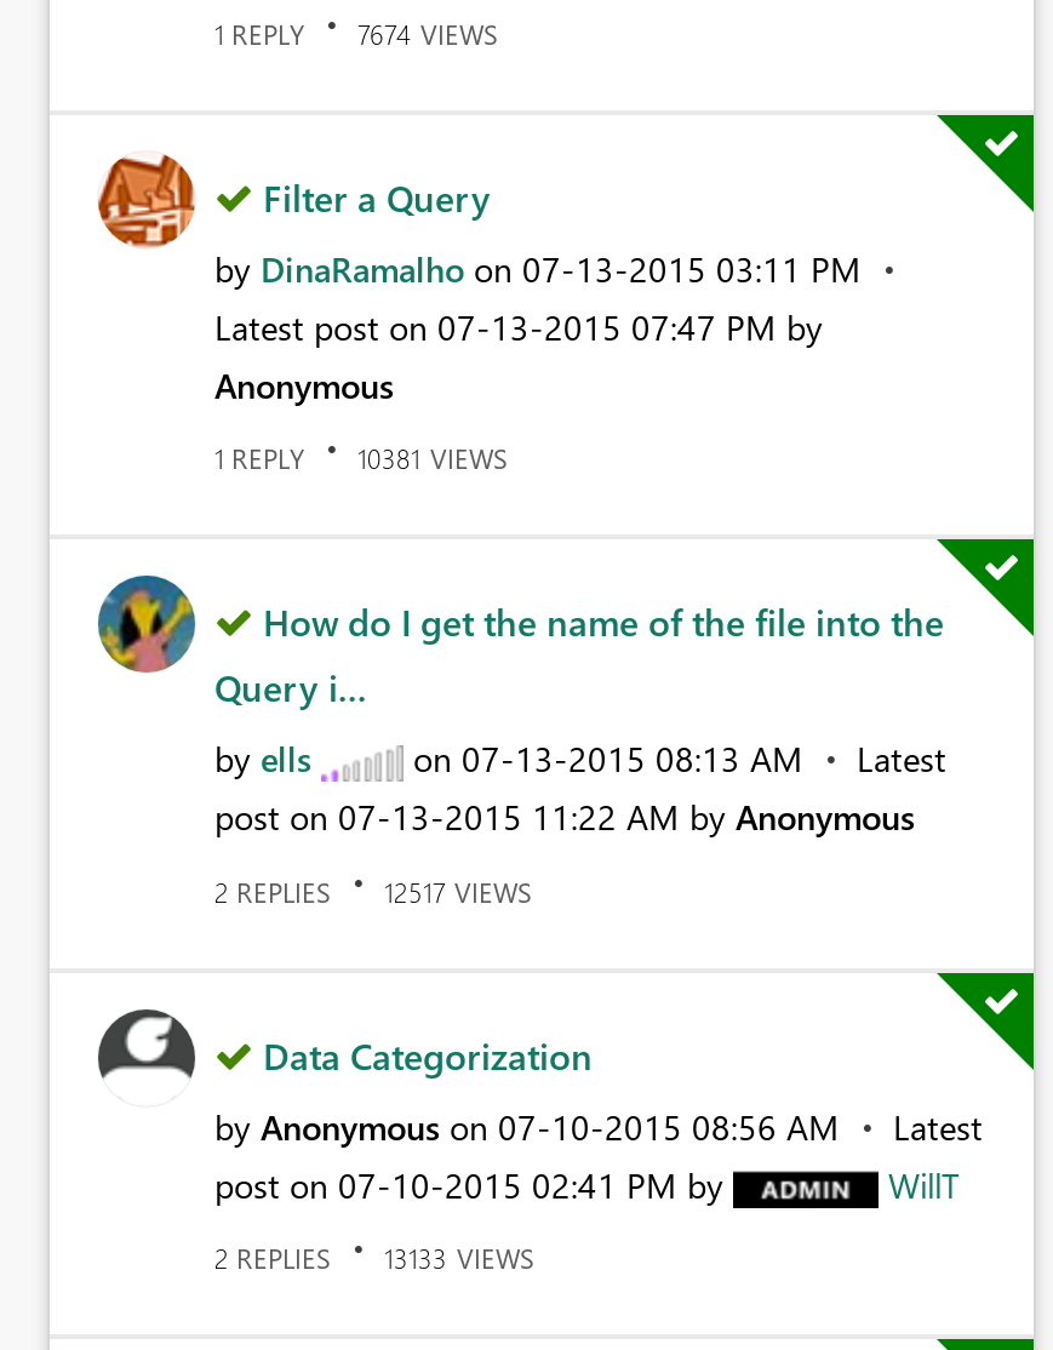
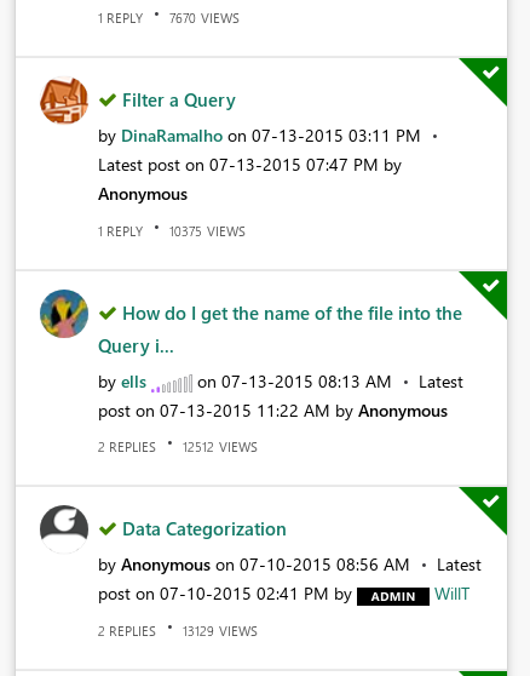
[214,16,498,52] 1 REPLY 7674 VIEWS -> [98,9,240,27] 1 REPLY 7670 VIEWS
[214,441,508,477] 1 REPLY 10381 VIEWS -> [98,222,246,240] 1 REPLY 10375 VIEWS
[214,874,532,910] 2 REPLIES 12517 VIEWS -> [98,438,258,456] 2 REPLIES 12512 VIEWS
[214,1241,534,1277] 2 REPLIES 13133 VIEWS -> [98,621,258,640] 2 REPLIES 13129 VIEWS

